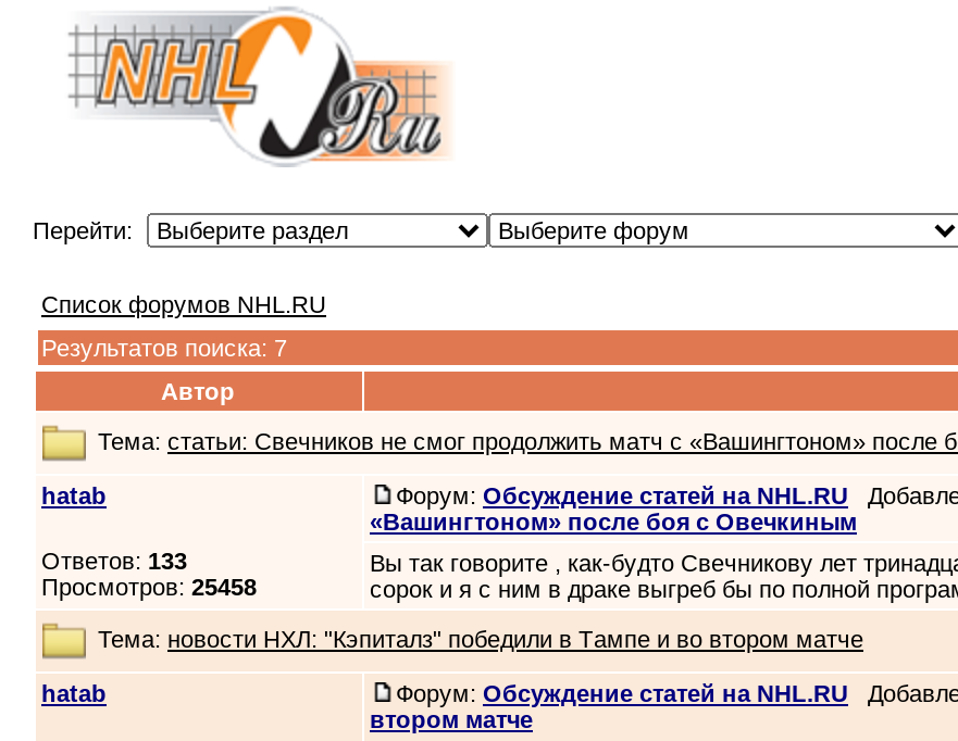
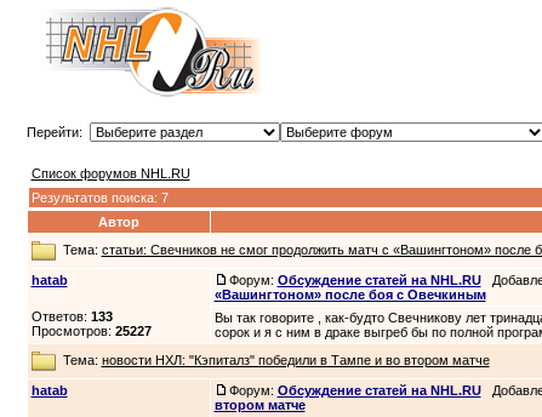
[41,574,257,600] Просмотров: 25458 -> [31,324,151,338] Просмотров: 25227

